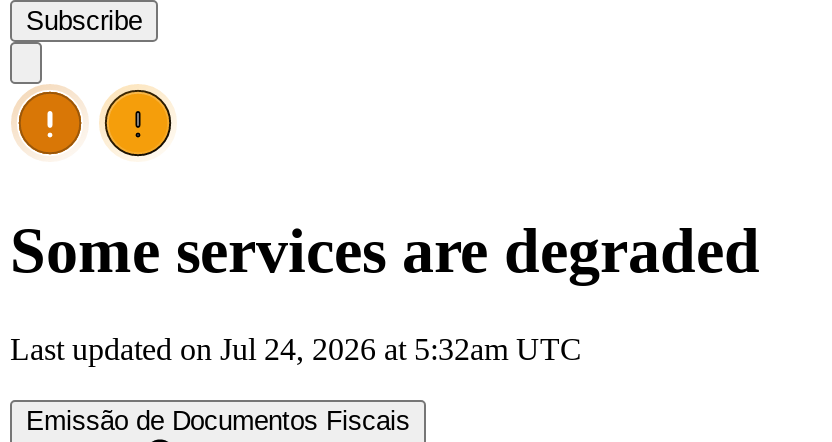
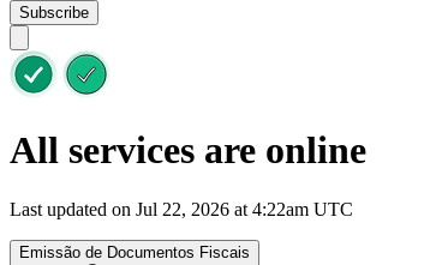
[10,86,760,287] [image] | Some services are degraded -> [10,52,366,172] [image] | All services are online
[100,86,172,158] [image] -> [64,52,108,96] [image]
[10,332,582,366] Last updated on Jul 24, 2026 at 5:32am UTC -> [10,199,353,219] Last updated on Jul 22, 2026 at 4:22am UTC

